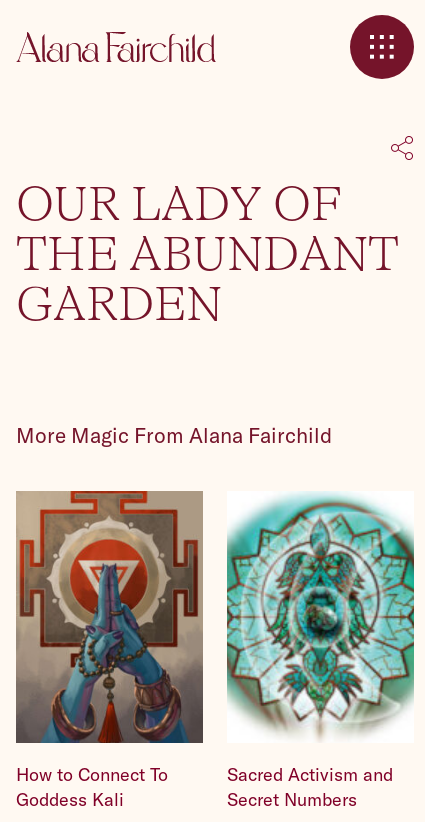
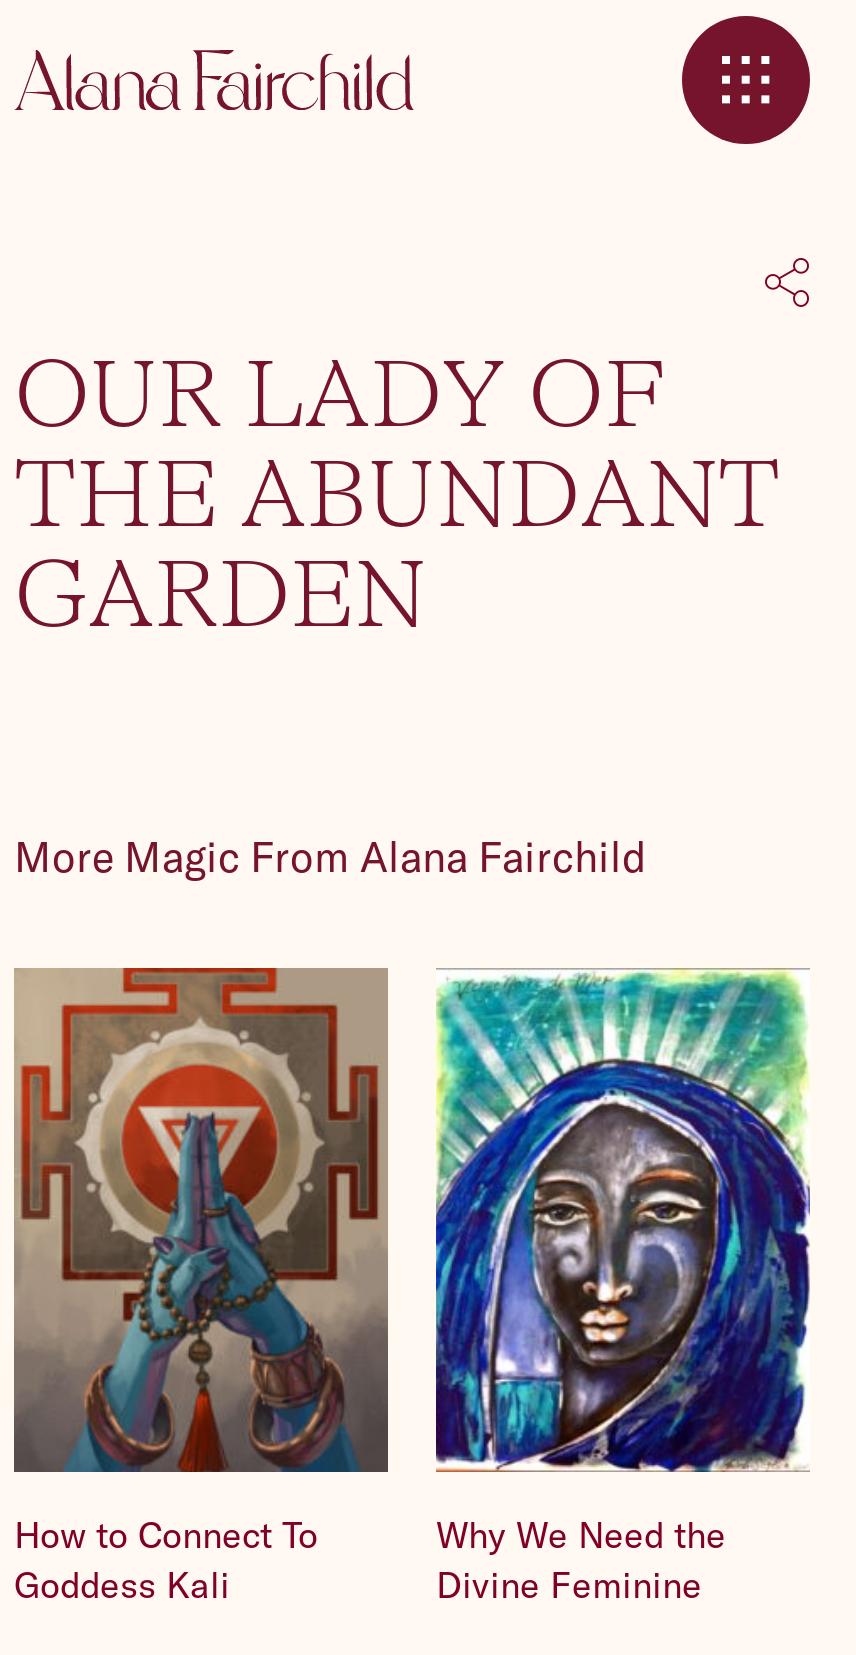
[226,491,415,811] [image] | Sacred Activism and | Secret Numbers -> [434,966,812,1609] [image] | Why We Need the | Divine Feminine

